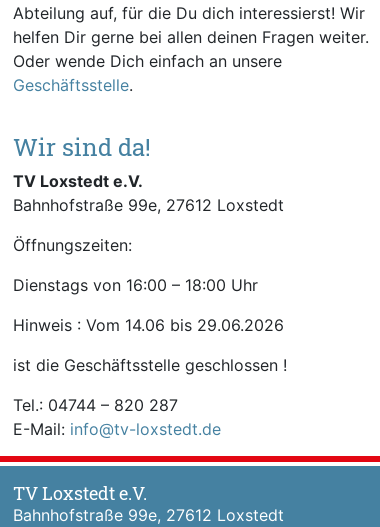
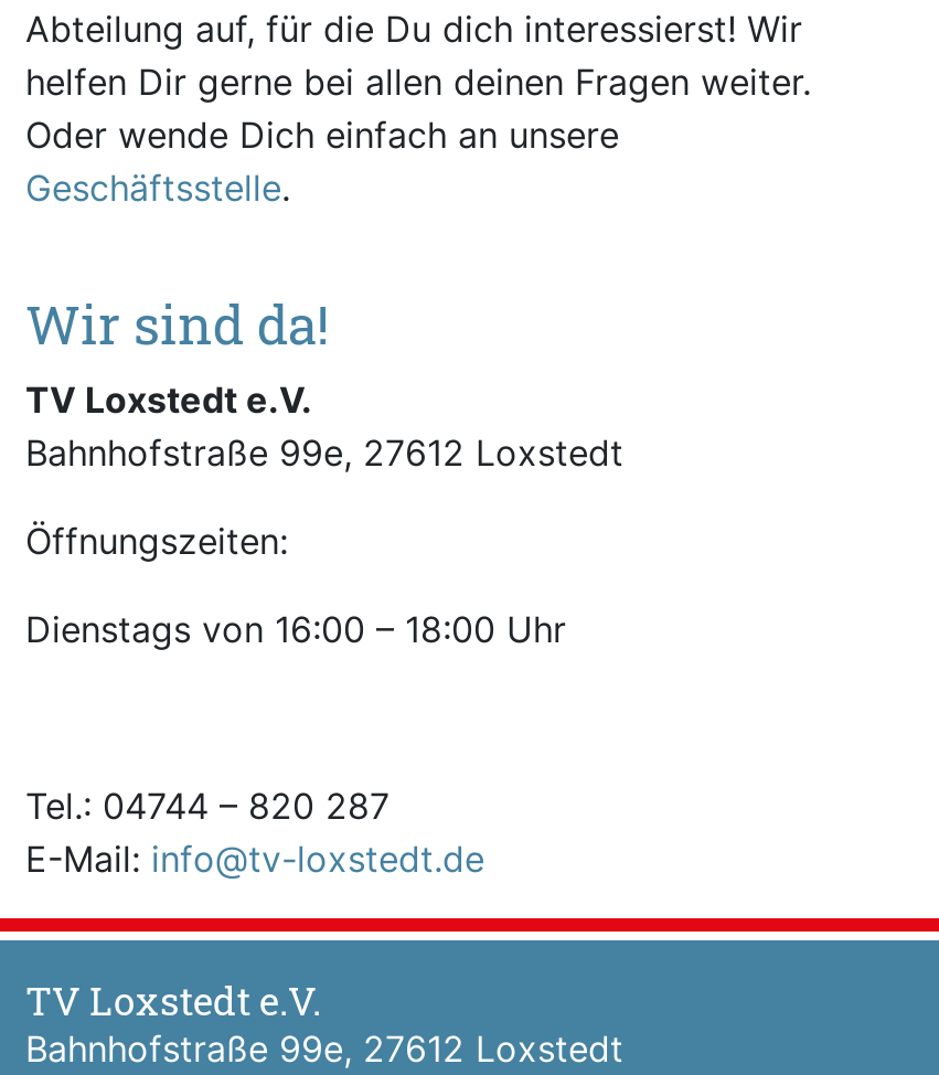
[13,315,287,375] Hinweis : Vom 14.06 bis 29.06.2026 | ist die Geschäftsstelle geschlossen ! -> none

